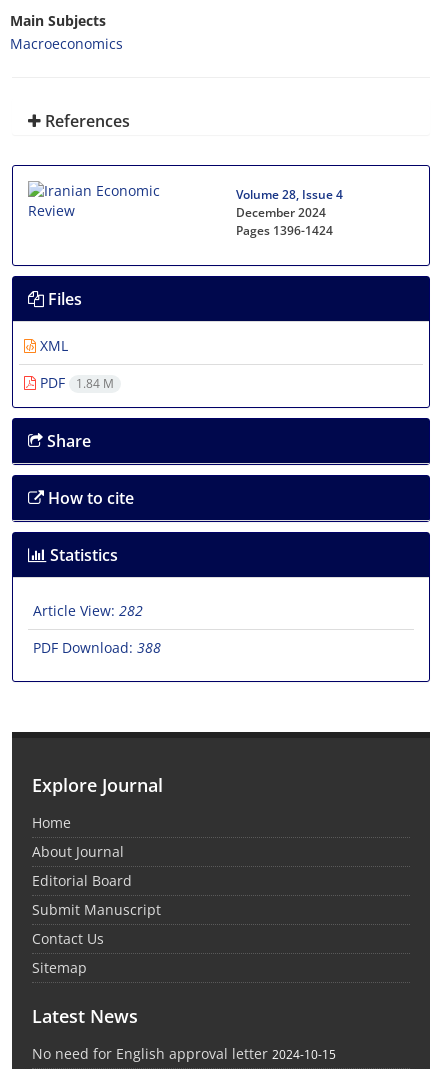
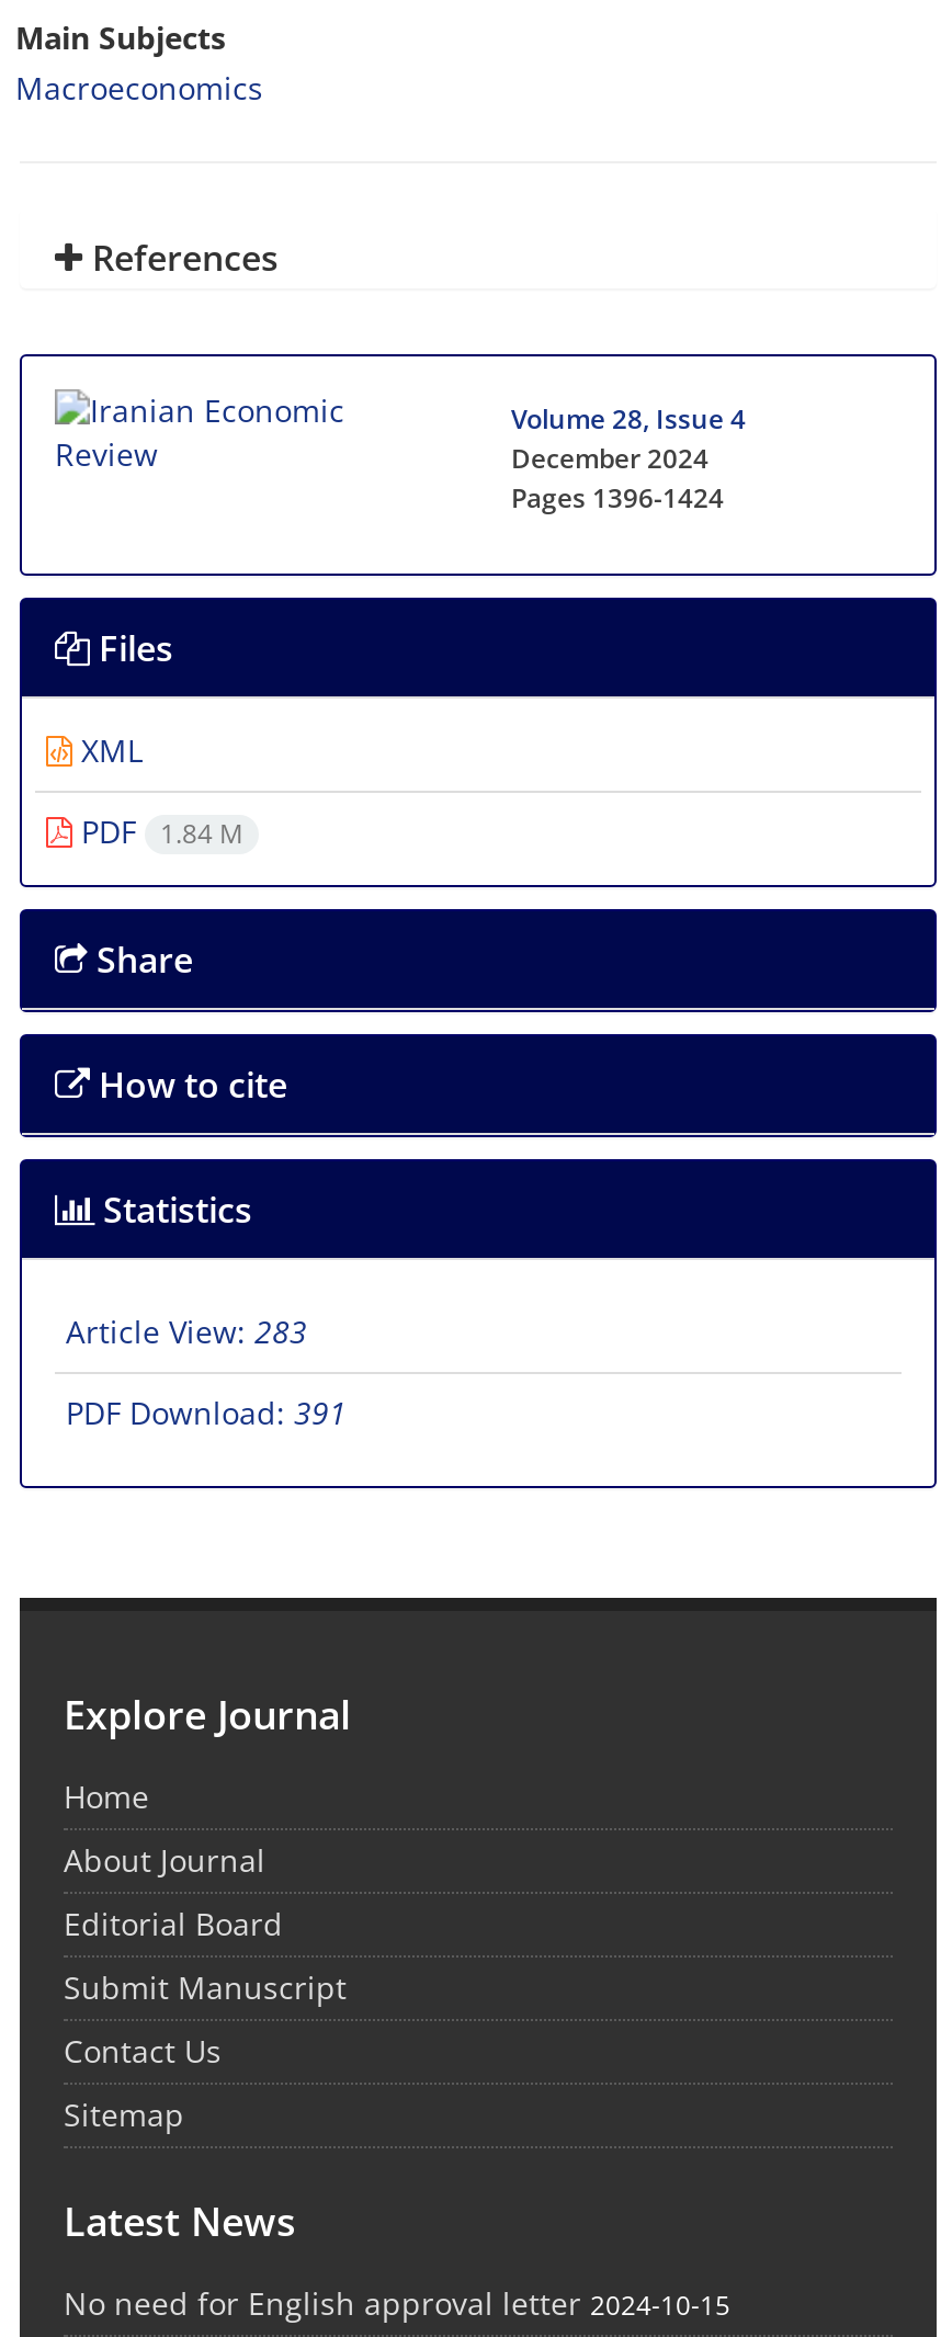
[33,601,143,620] Article View: 282 -> [66,1311,307,1353] Article View: 283
[33,638,161,657] PDF Download: 388 -> [66,1392,347,1434] PDF Download: 391

